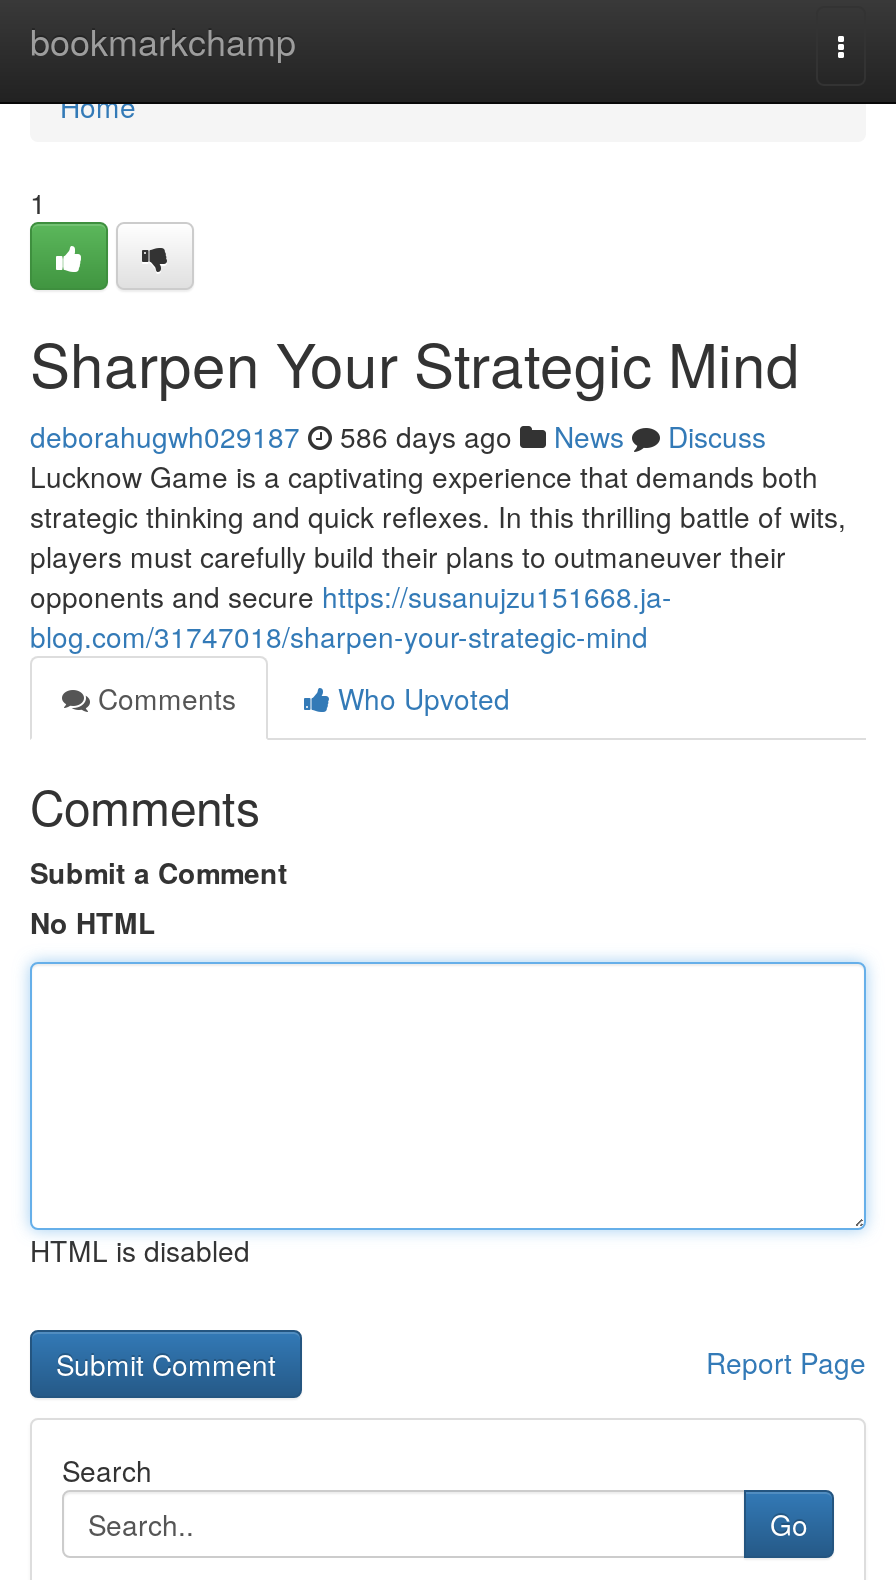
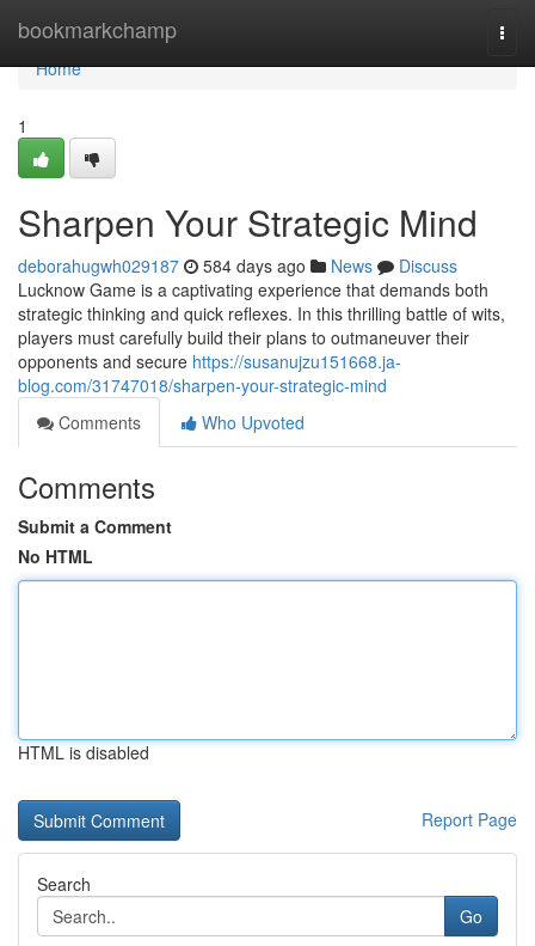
[30,416,766,456] deborahugwh029187 586 days ago News Discuss -> [18,254,457,277] deborahugwh029187 584 days ago News Discuss

